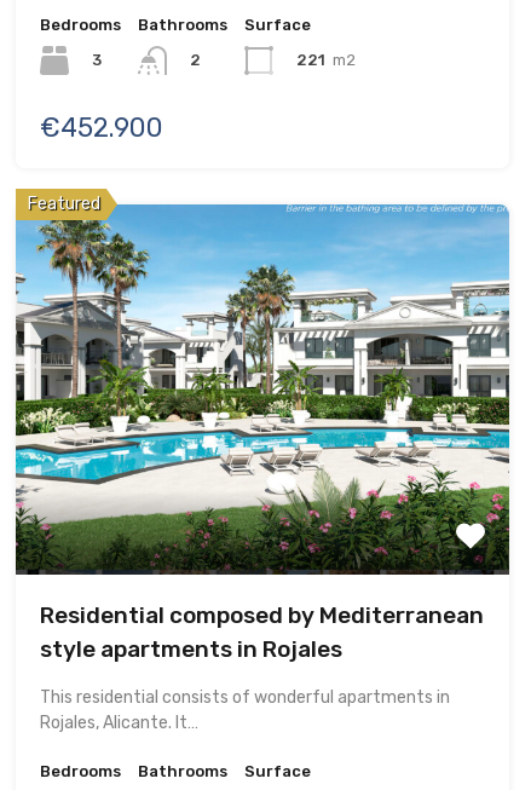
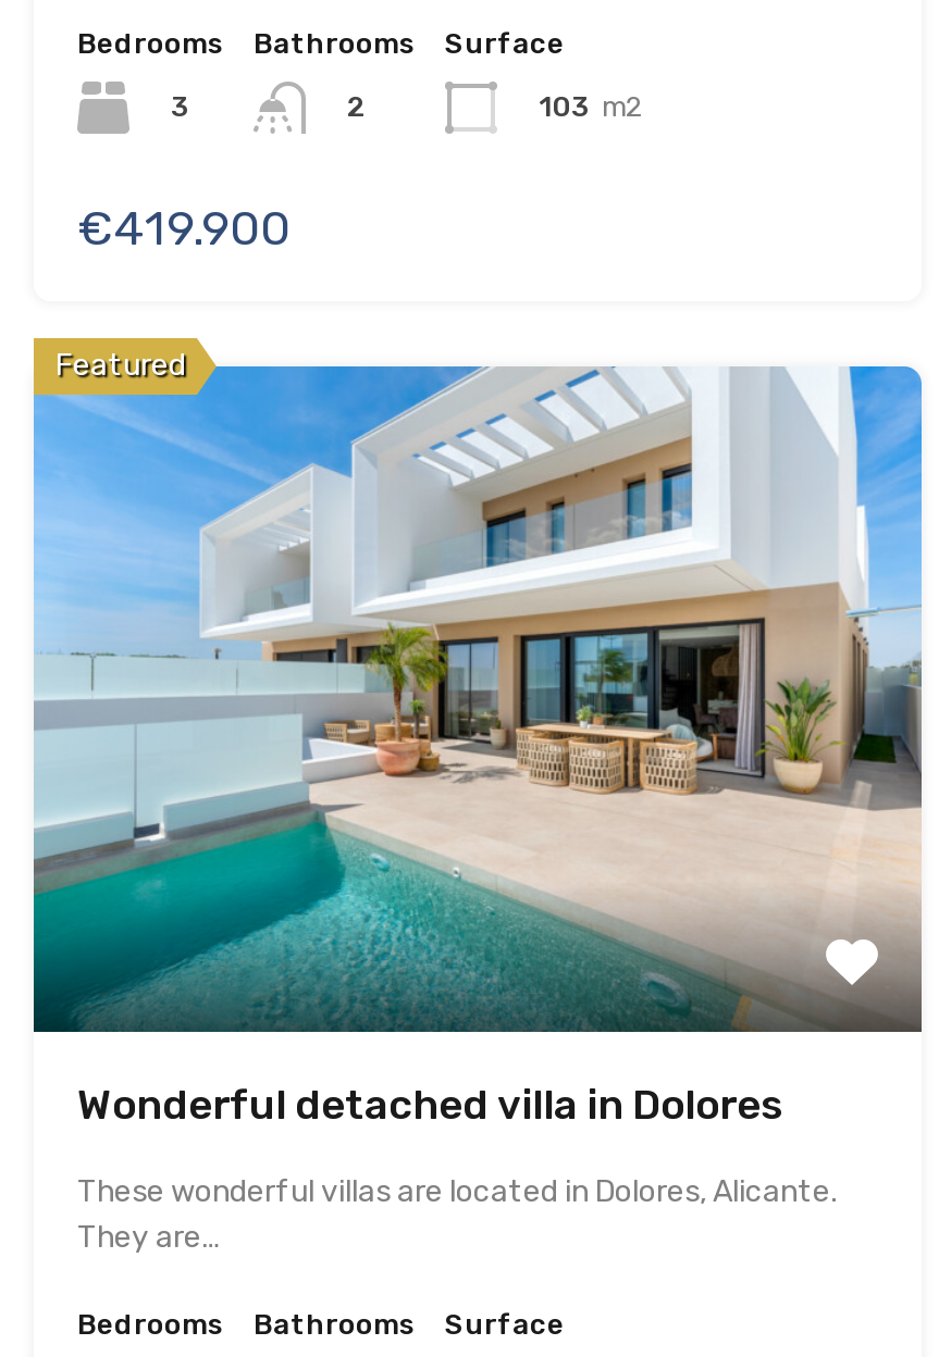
[296,51,356,69] 221 m2 -> [539,90,643,123] 103 m2
[40,112,163,144] €452.900 -> [77,200,291,259] €419.900
[15,203,510,663] [image] | Residential composed by Mediterranean | style apartments in Rojales -> [32,366,922,1131] [image] | Wonderful detached villa in Dolores
[40,688,450,734] This residential consists of wonderful apartments in | Rojales, Alicante. It… -> [77,1174,837,1257] These wonderful villas are located in Dolores, Alicante. | They are…

